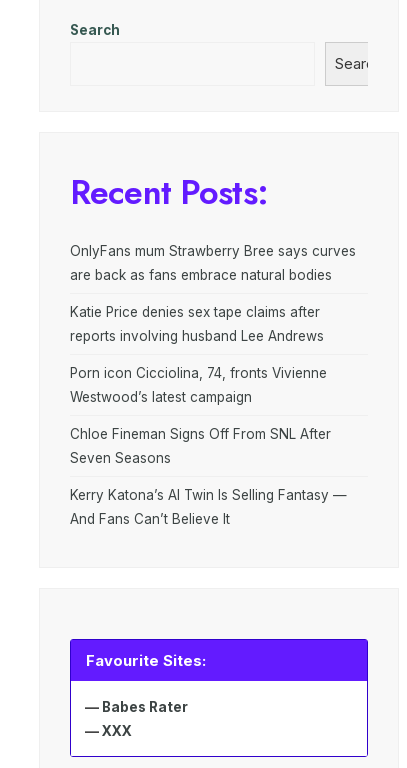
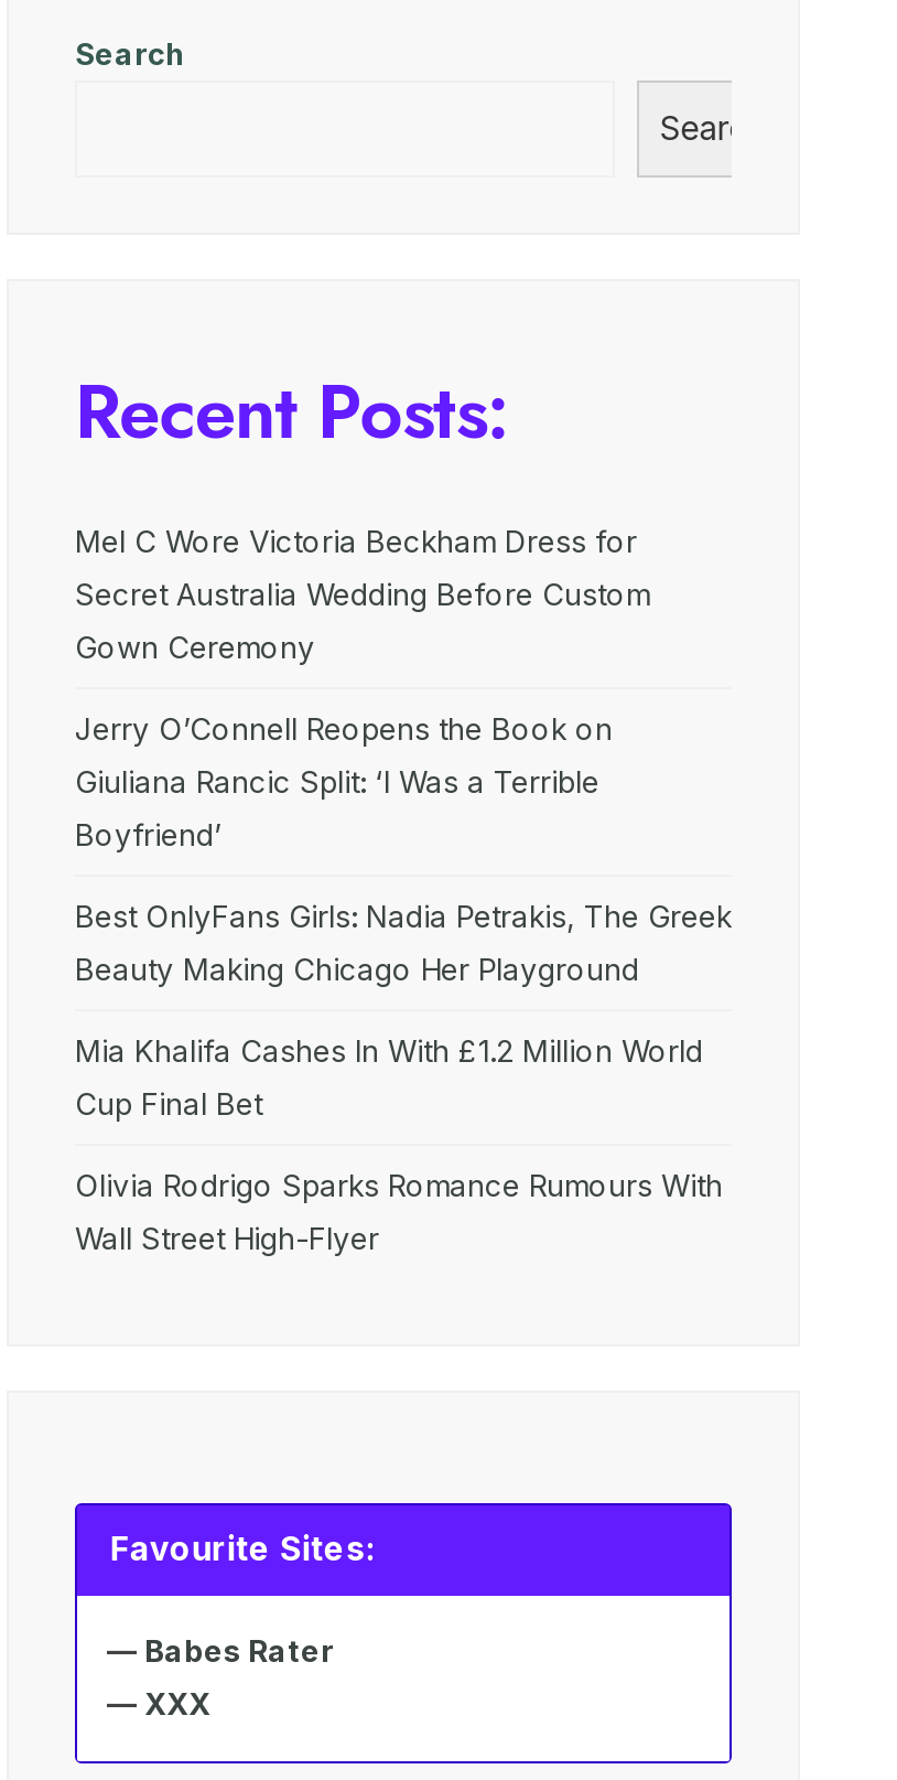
[70,243,356,527] OnlyFans mum Strawberry Bree says curves | are back as fans embrace natural bodies | Katie Price denies sex tape claims after | reports involving husband Lee Andrews | Porn icon Cicciolina, 74, fronts Vivienne | Westwood’s latest campaign | Chloe Fineman Signs Off From SNL After | Seven Seasons | Kerry Katona’s AI Twin Is Selling Fantasy — | And Fans Can’t Believe It -> [75,524,732,1257] Mel C Wore Victoria Beckham Dress for | Secret Australia Wedding Before Custom | Gown Ceremony | Jerry O’Connell Reopens the Book on | Giuliana Rancic Split: ‘I Was a Terrible | Boyfriend’ | Best OnlyFans Girls: Nadia Petrakis, The Greek | Beauty Making Chicago Her Playground | Mia Khalifa Cashes In With £1.2 Million World | Cup Final Bet | Olivia Rodrigo Sparks Romance Rumours With | Wall Street High-Flyer

